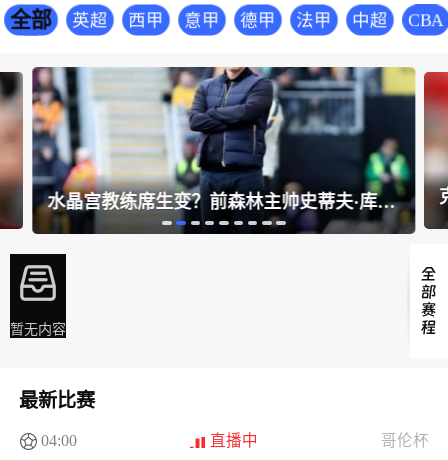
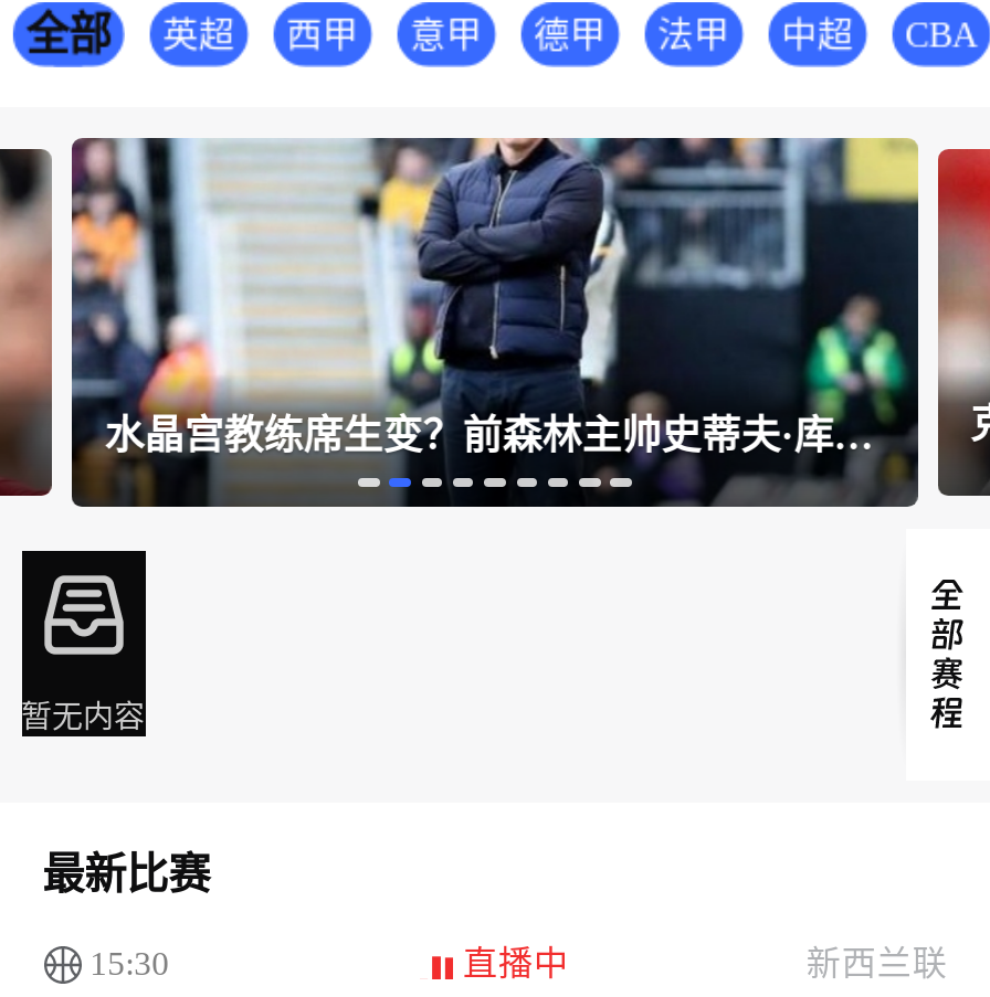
[41,432,77,449] 04:00 -> [90,945,169,982] 15:30
[381,432,429,449] 哥伦杯 -> [806,945,948,982] 新西兰联

